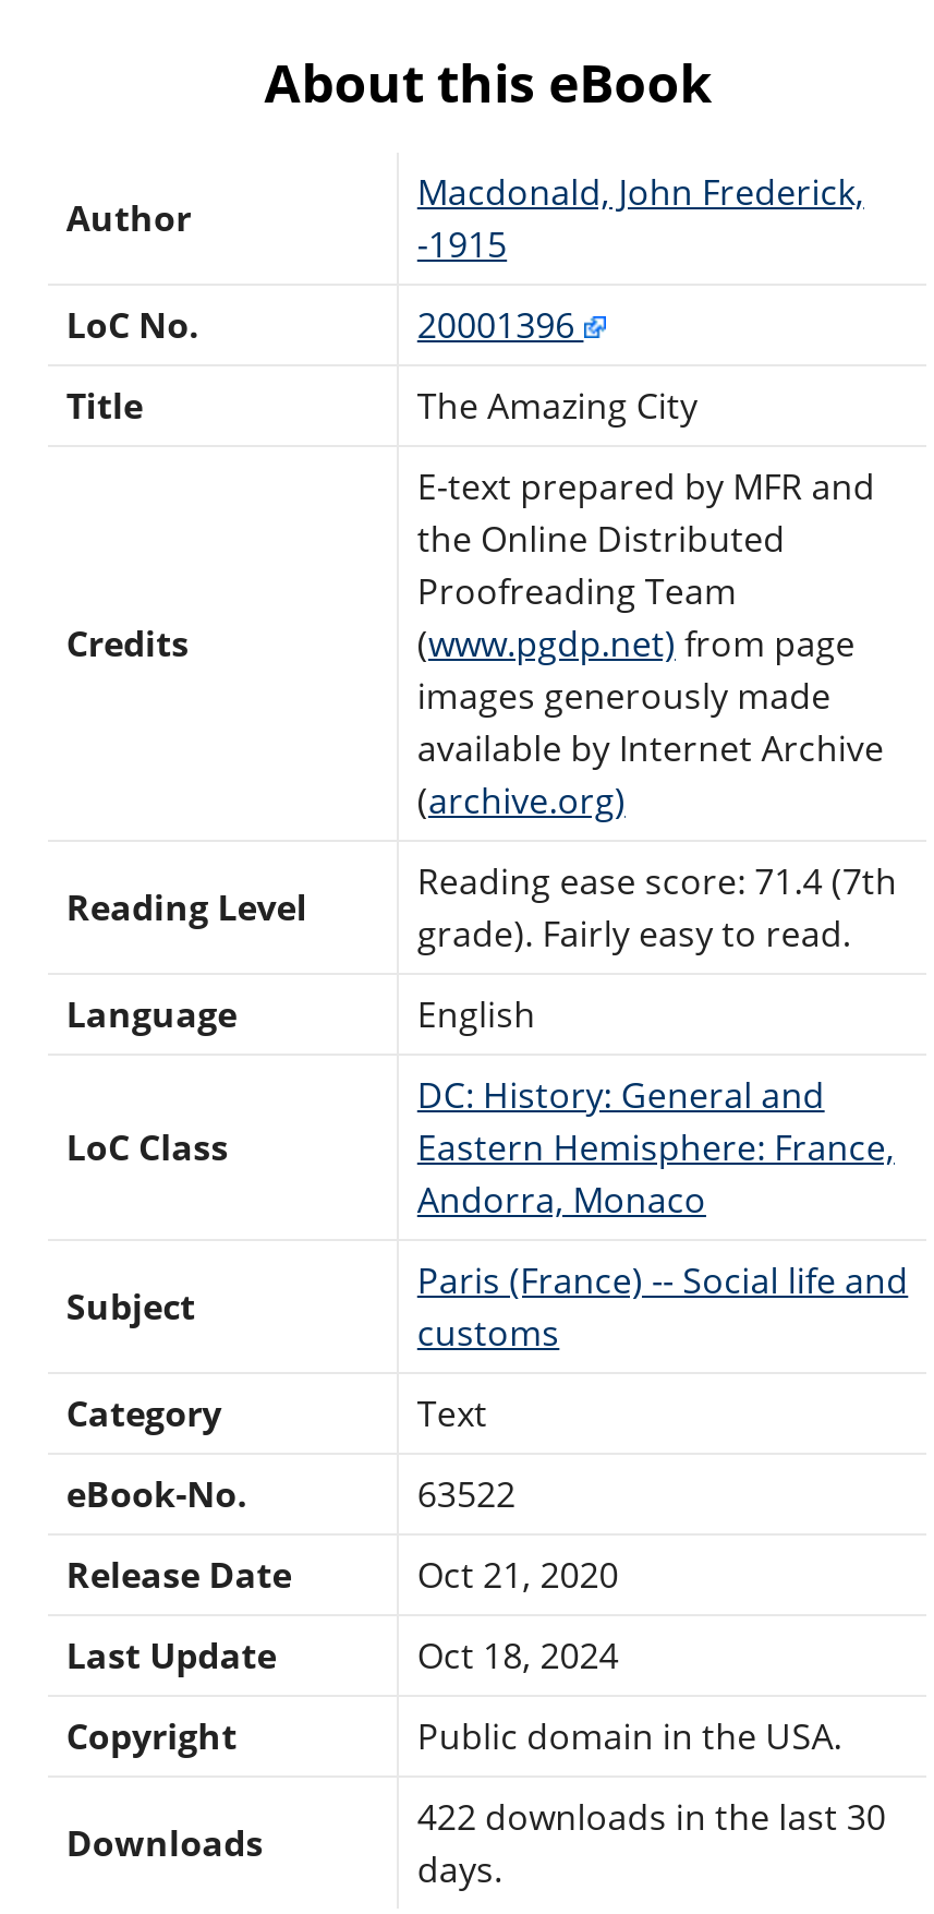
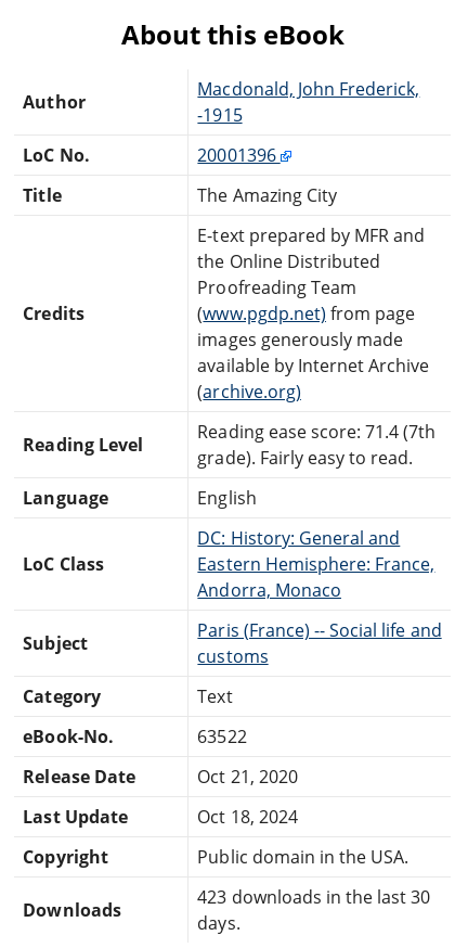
[417,1792,886,1840] 422 downloads in the last 30 -> [198,885,431,909] 423 downloads in the last 30

